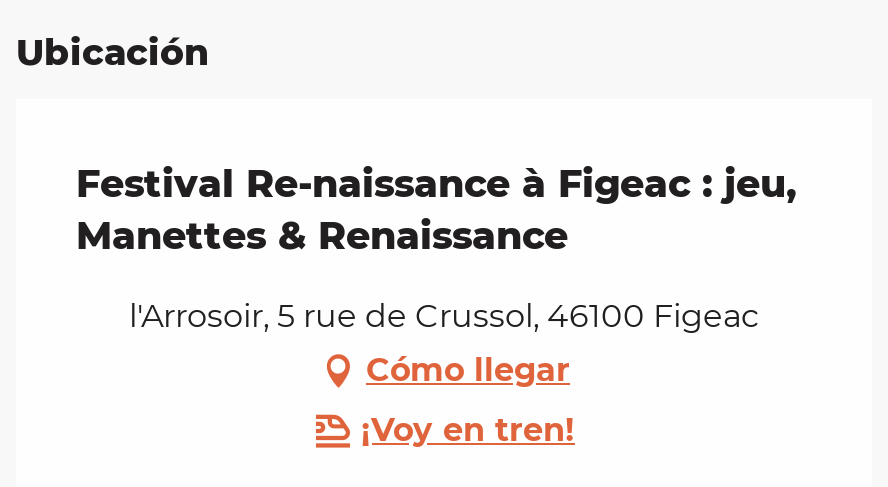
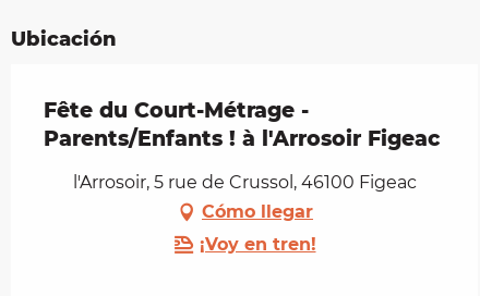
[76,161,796,259] Festival Re-naissance à Figeac : jeu, | Manettes & Renaissance -> [44,98,440,151] Fête du Court-Métrage - | Parents/Enfants ! à l'Arrosoir Figeac

